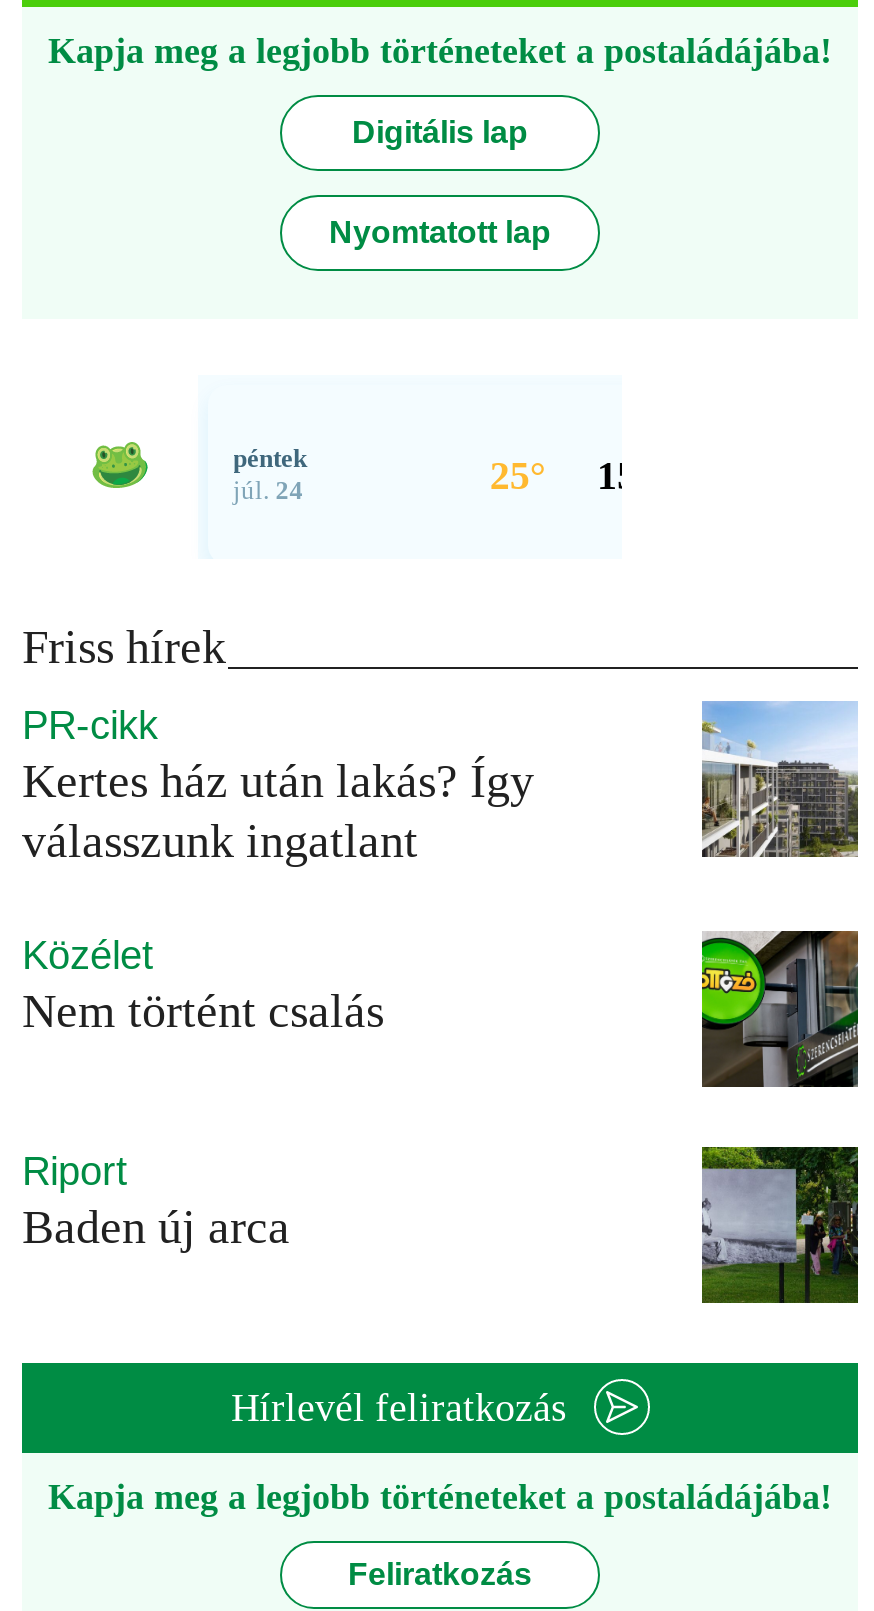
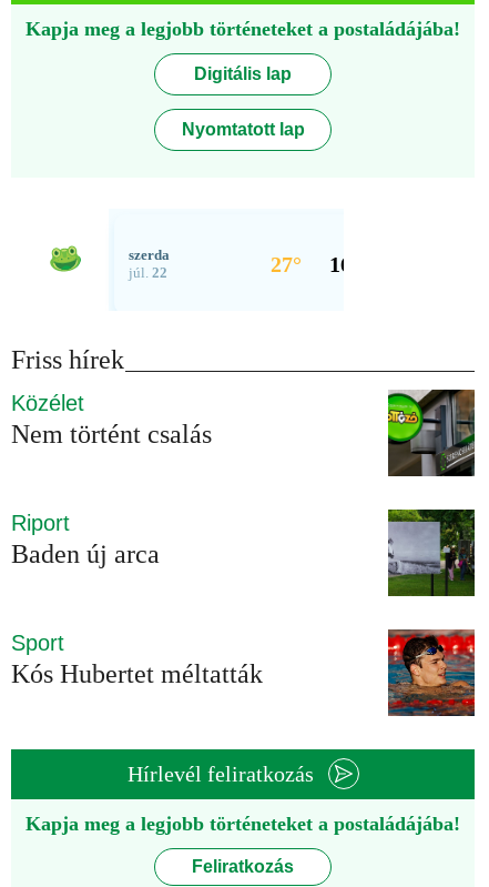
[22,703,534,867] PR-cikk | Kertes ház után lakás? Így | válasszunk ingatlant -> none
[700,701,858,859] [image] -> none
moved [22,933,384,1253] -> [11,391,212,569]: Közélet | Nem történt csalás | Riport | Baden új arca
none -> [11,631,263,689] Sport | Kós Hubertet méltatták
none -> [387,628,476,716] [image]

